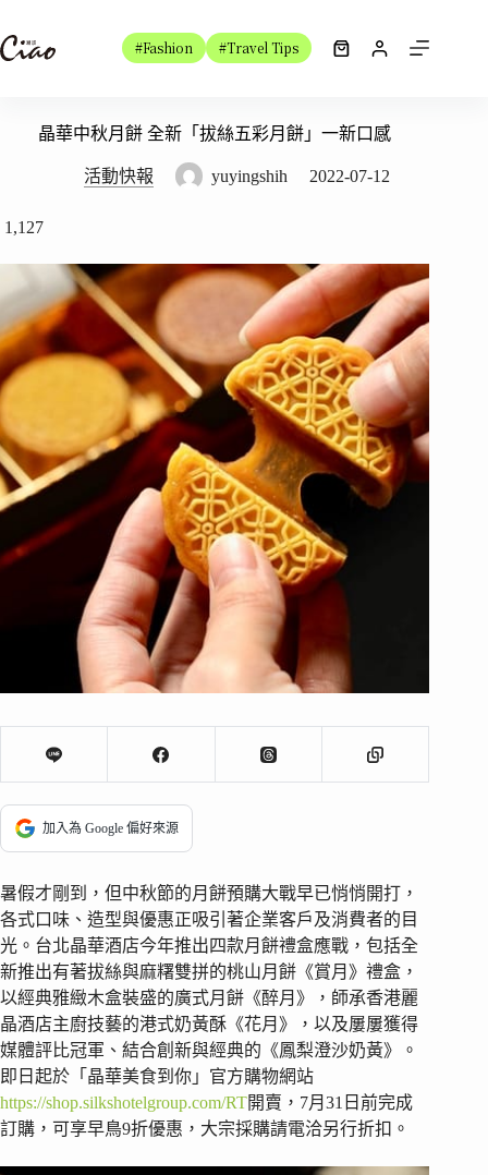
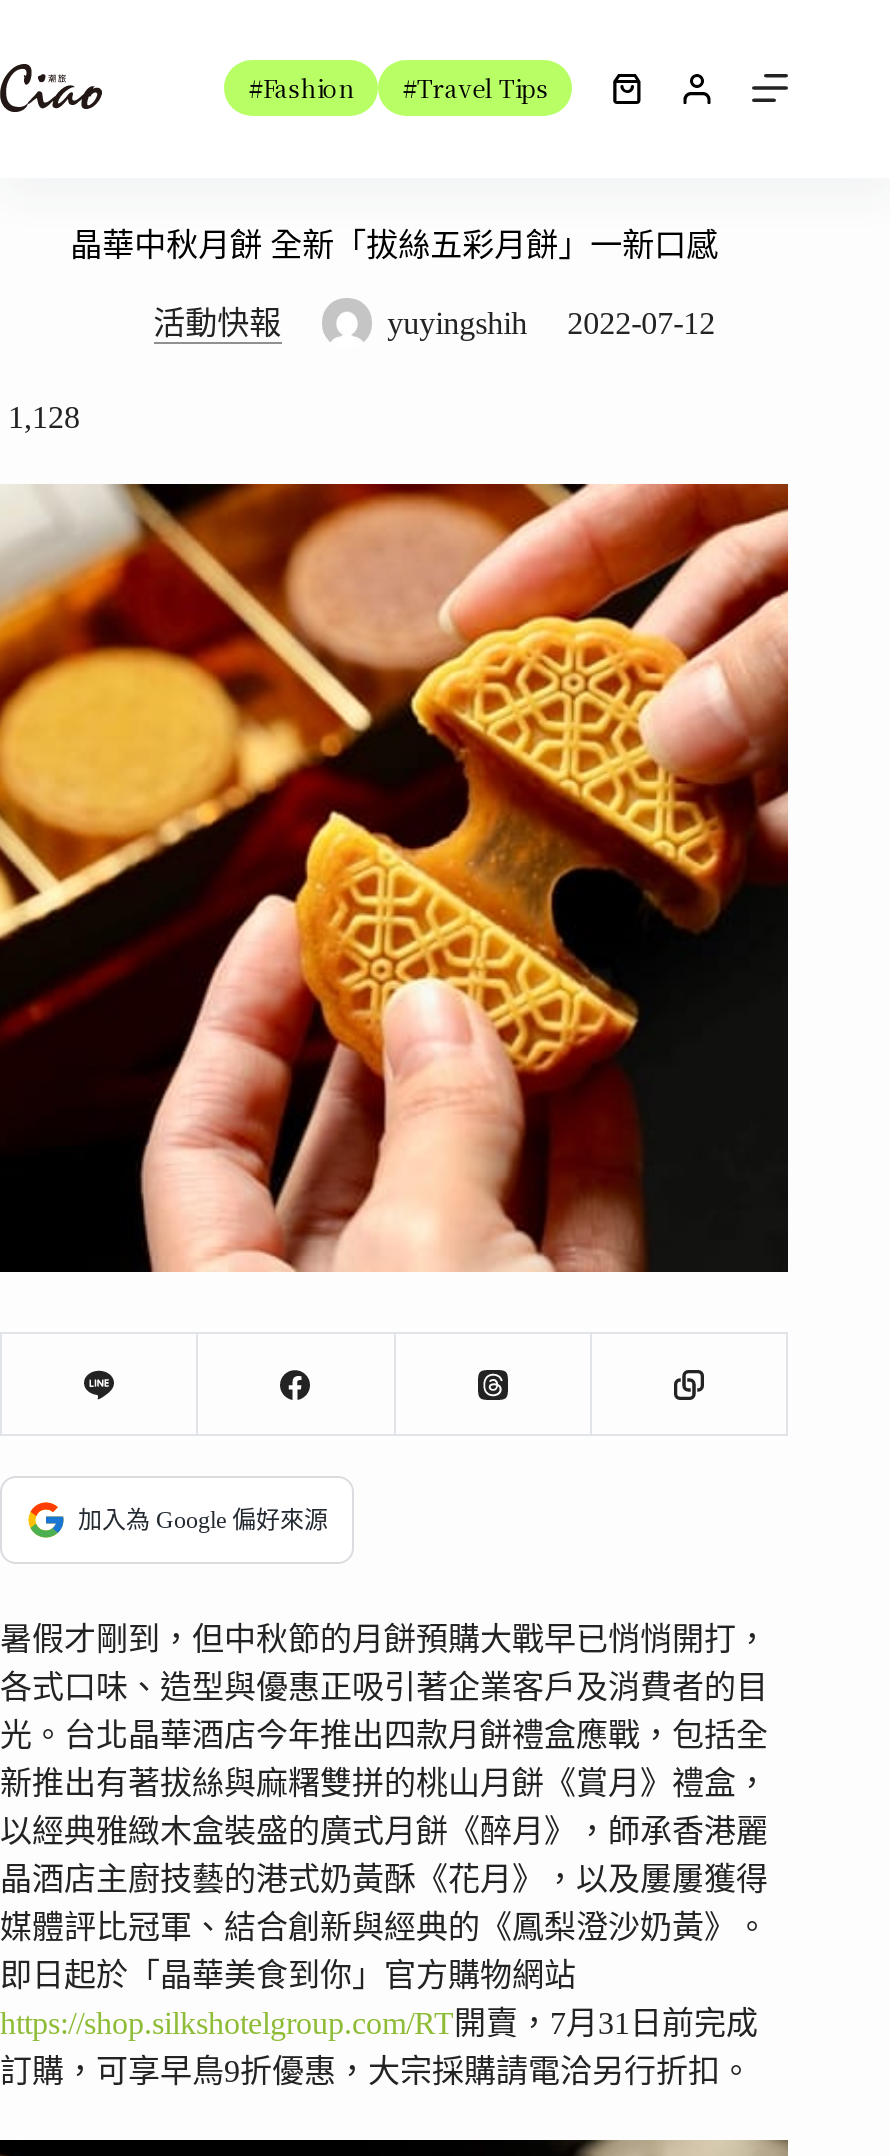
[4,218,44,236] 1,127 -> [8,400,80,434] 1,128

